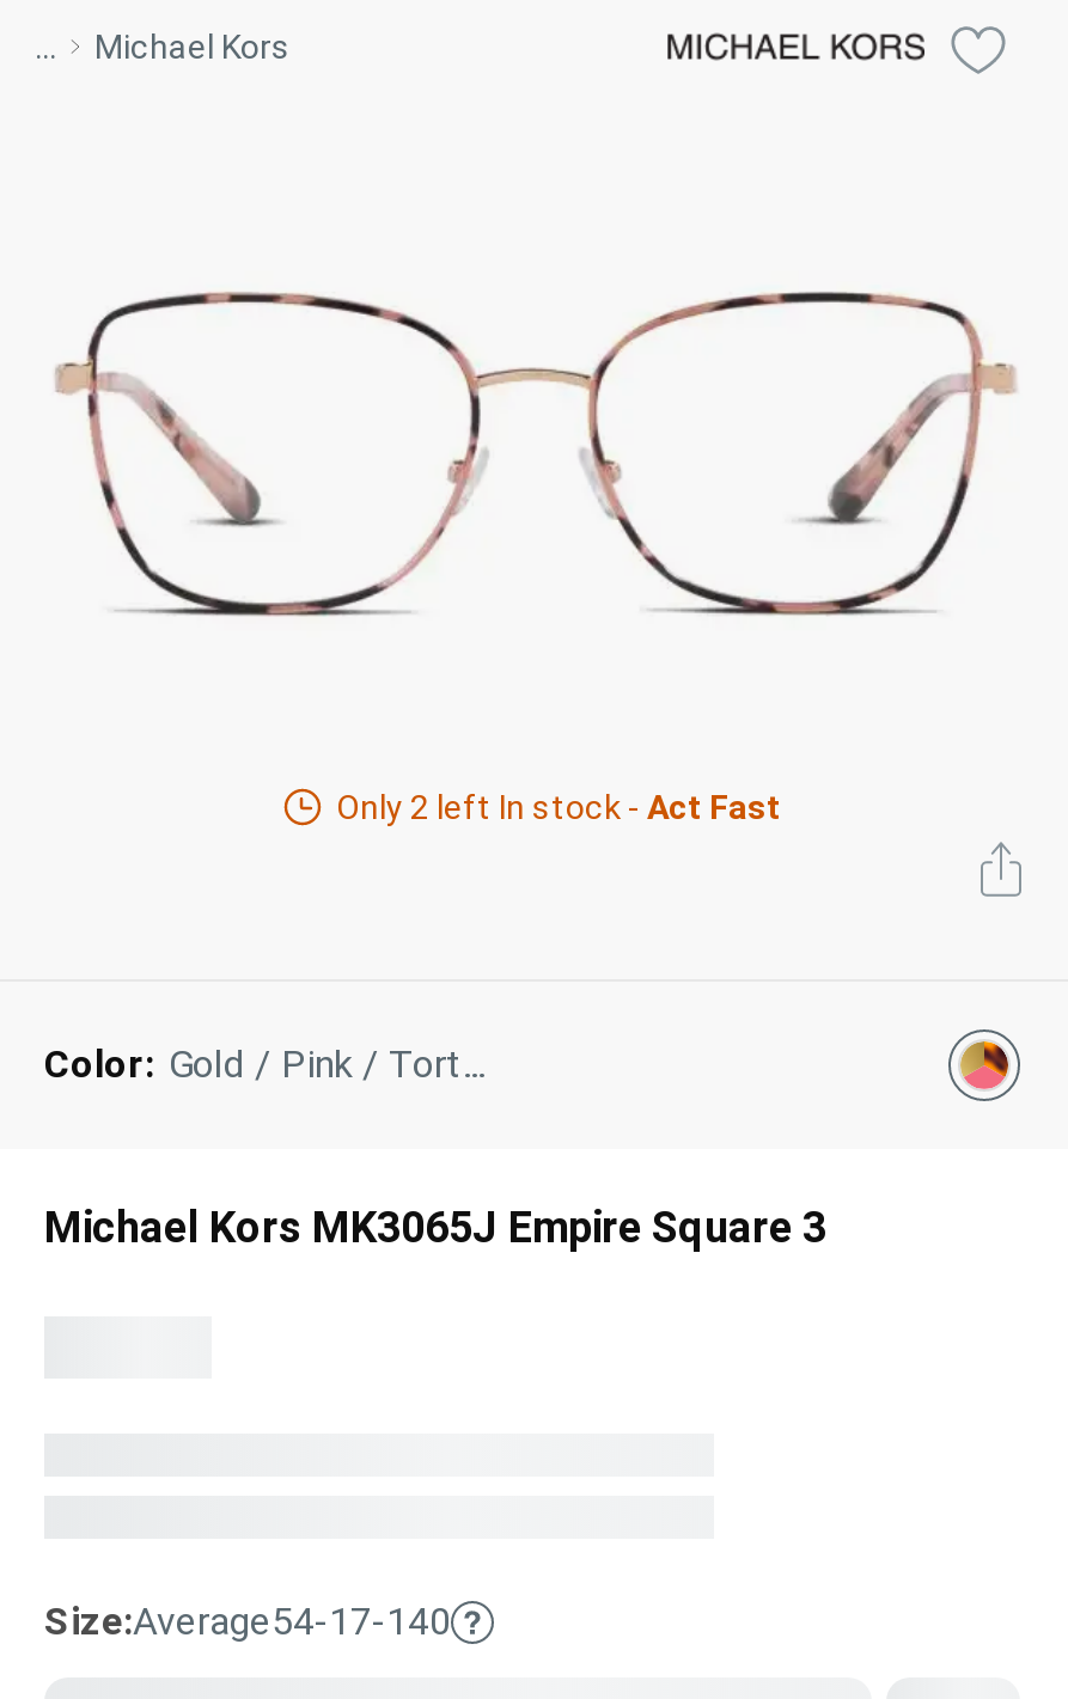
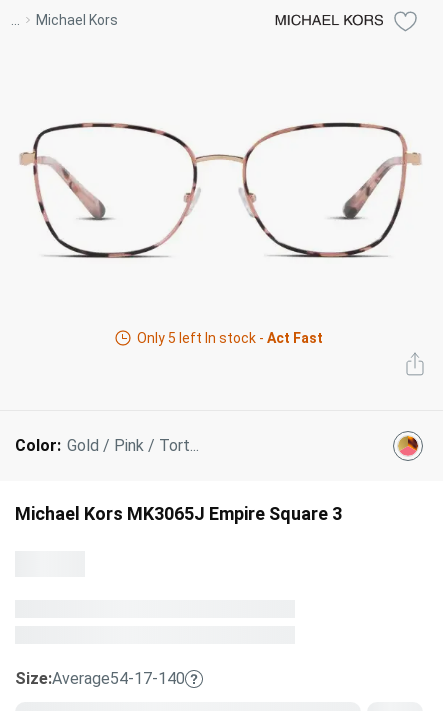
[336,788,781,826] Only 2 left In stock - Act Fast -> [137,330,323,346] Only 5 left In stock - Act Fast

